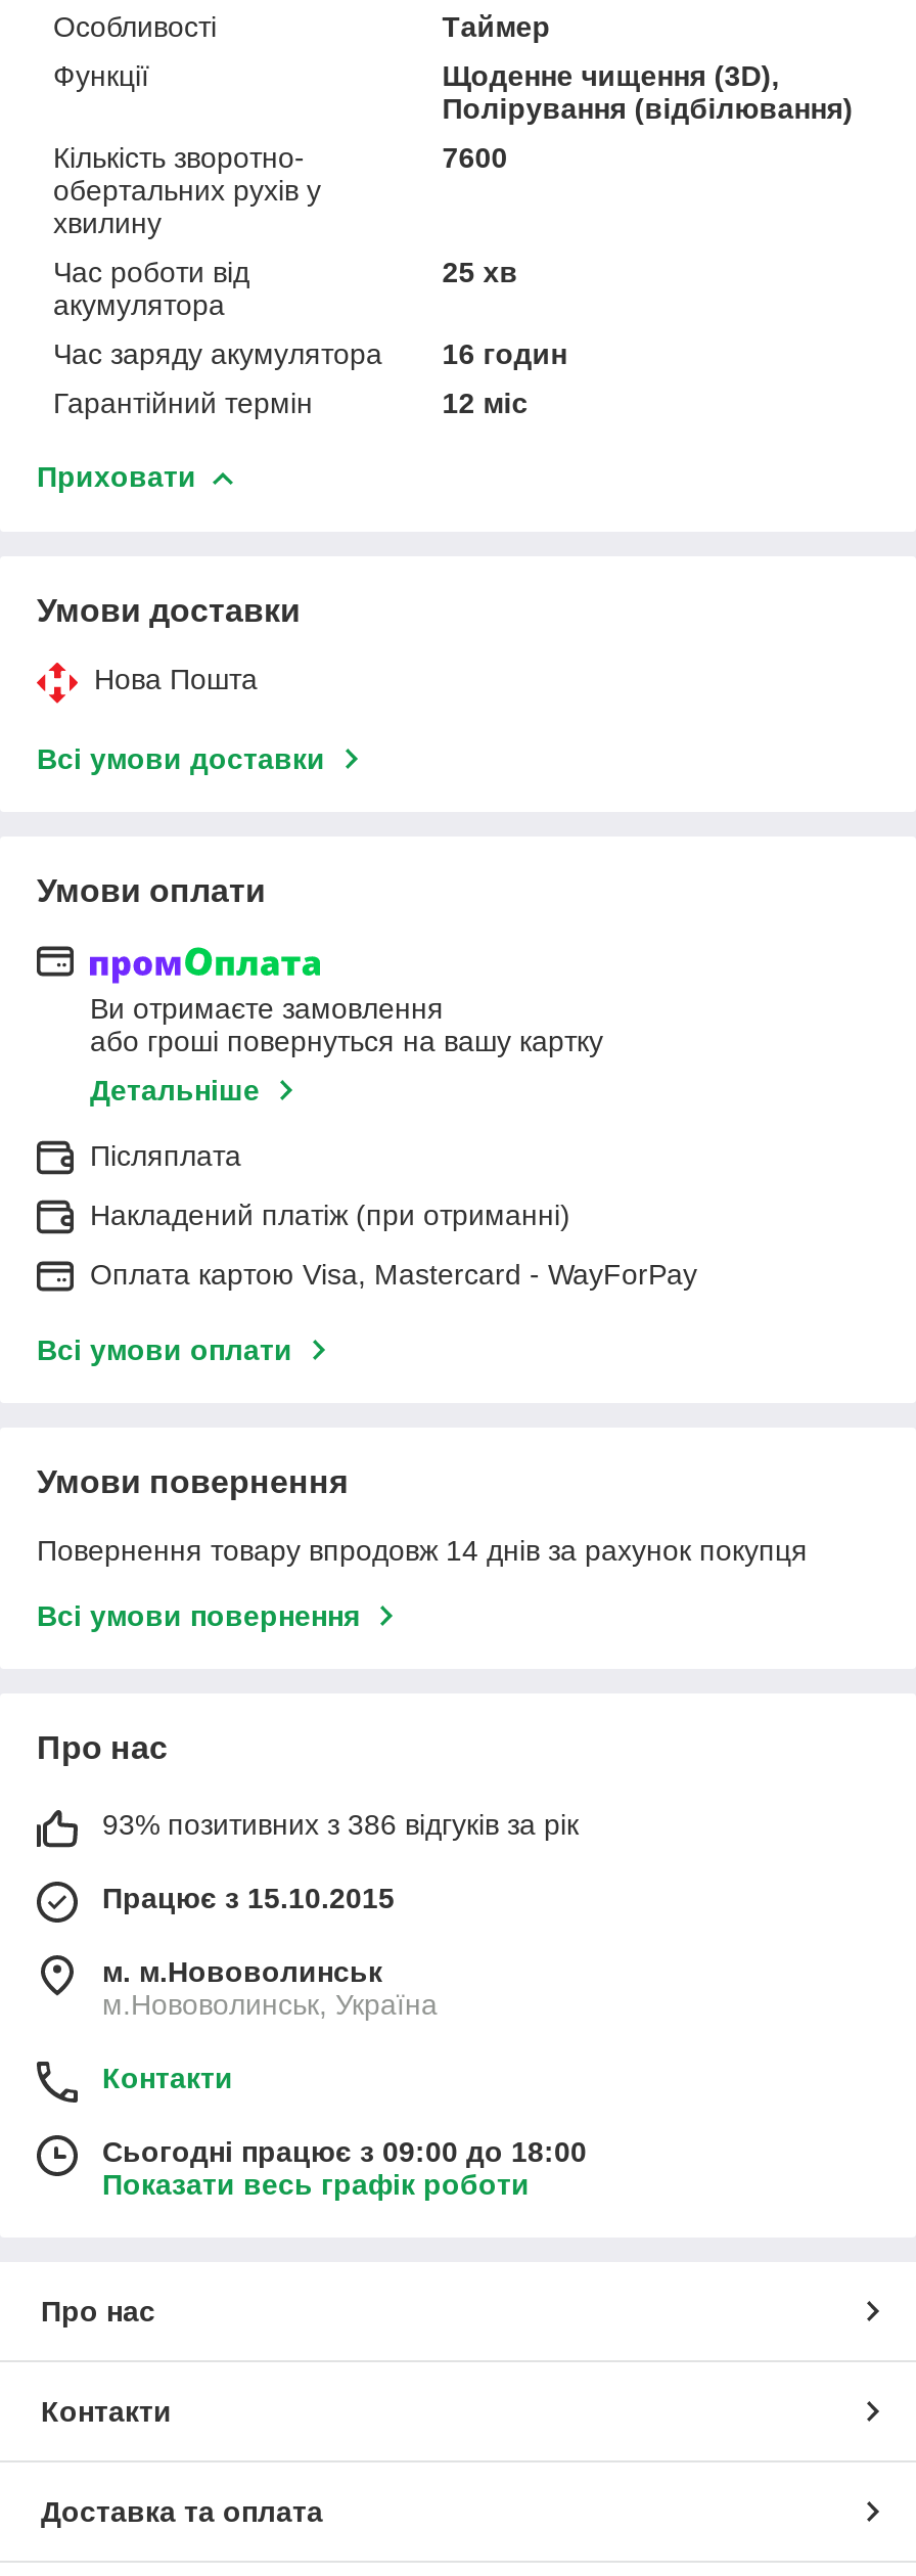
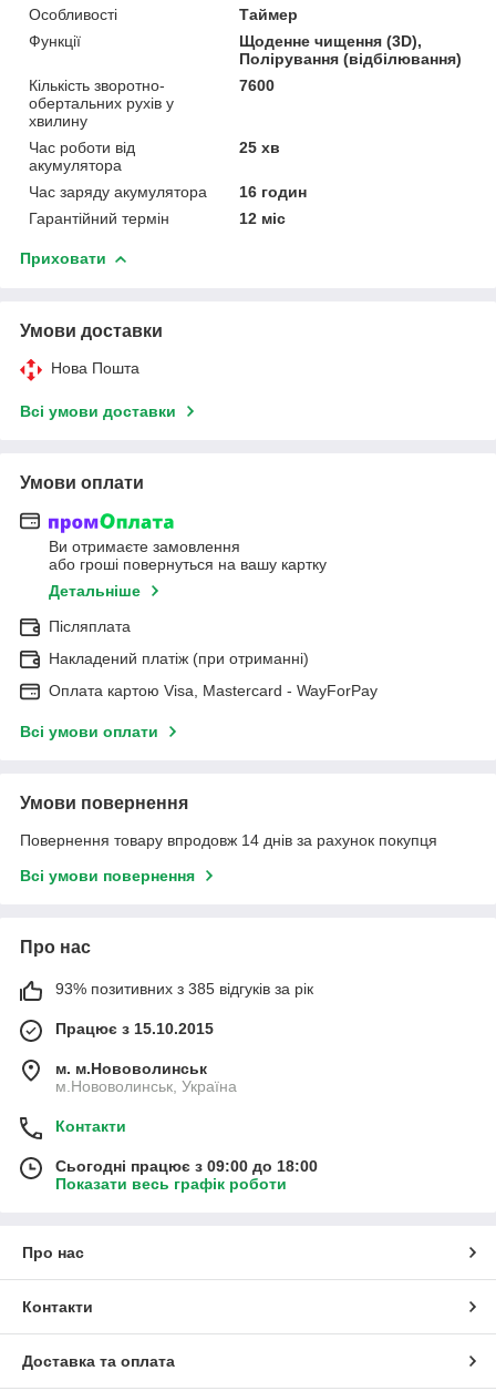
[102,1808,579,1841] 93% позитивних з 386 відгуків за рік -> [55,980,313,998] 93% позитивних з 385 відгуків за рік

